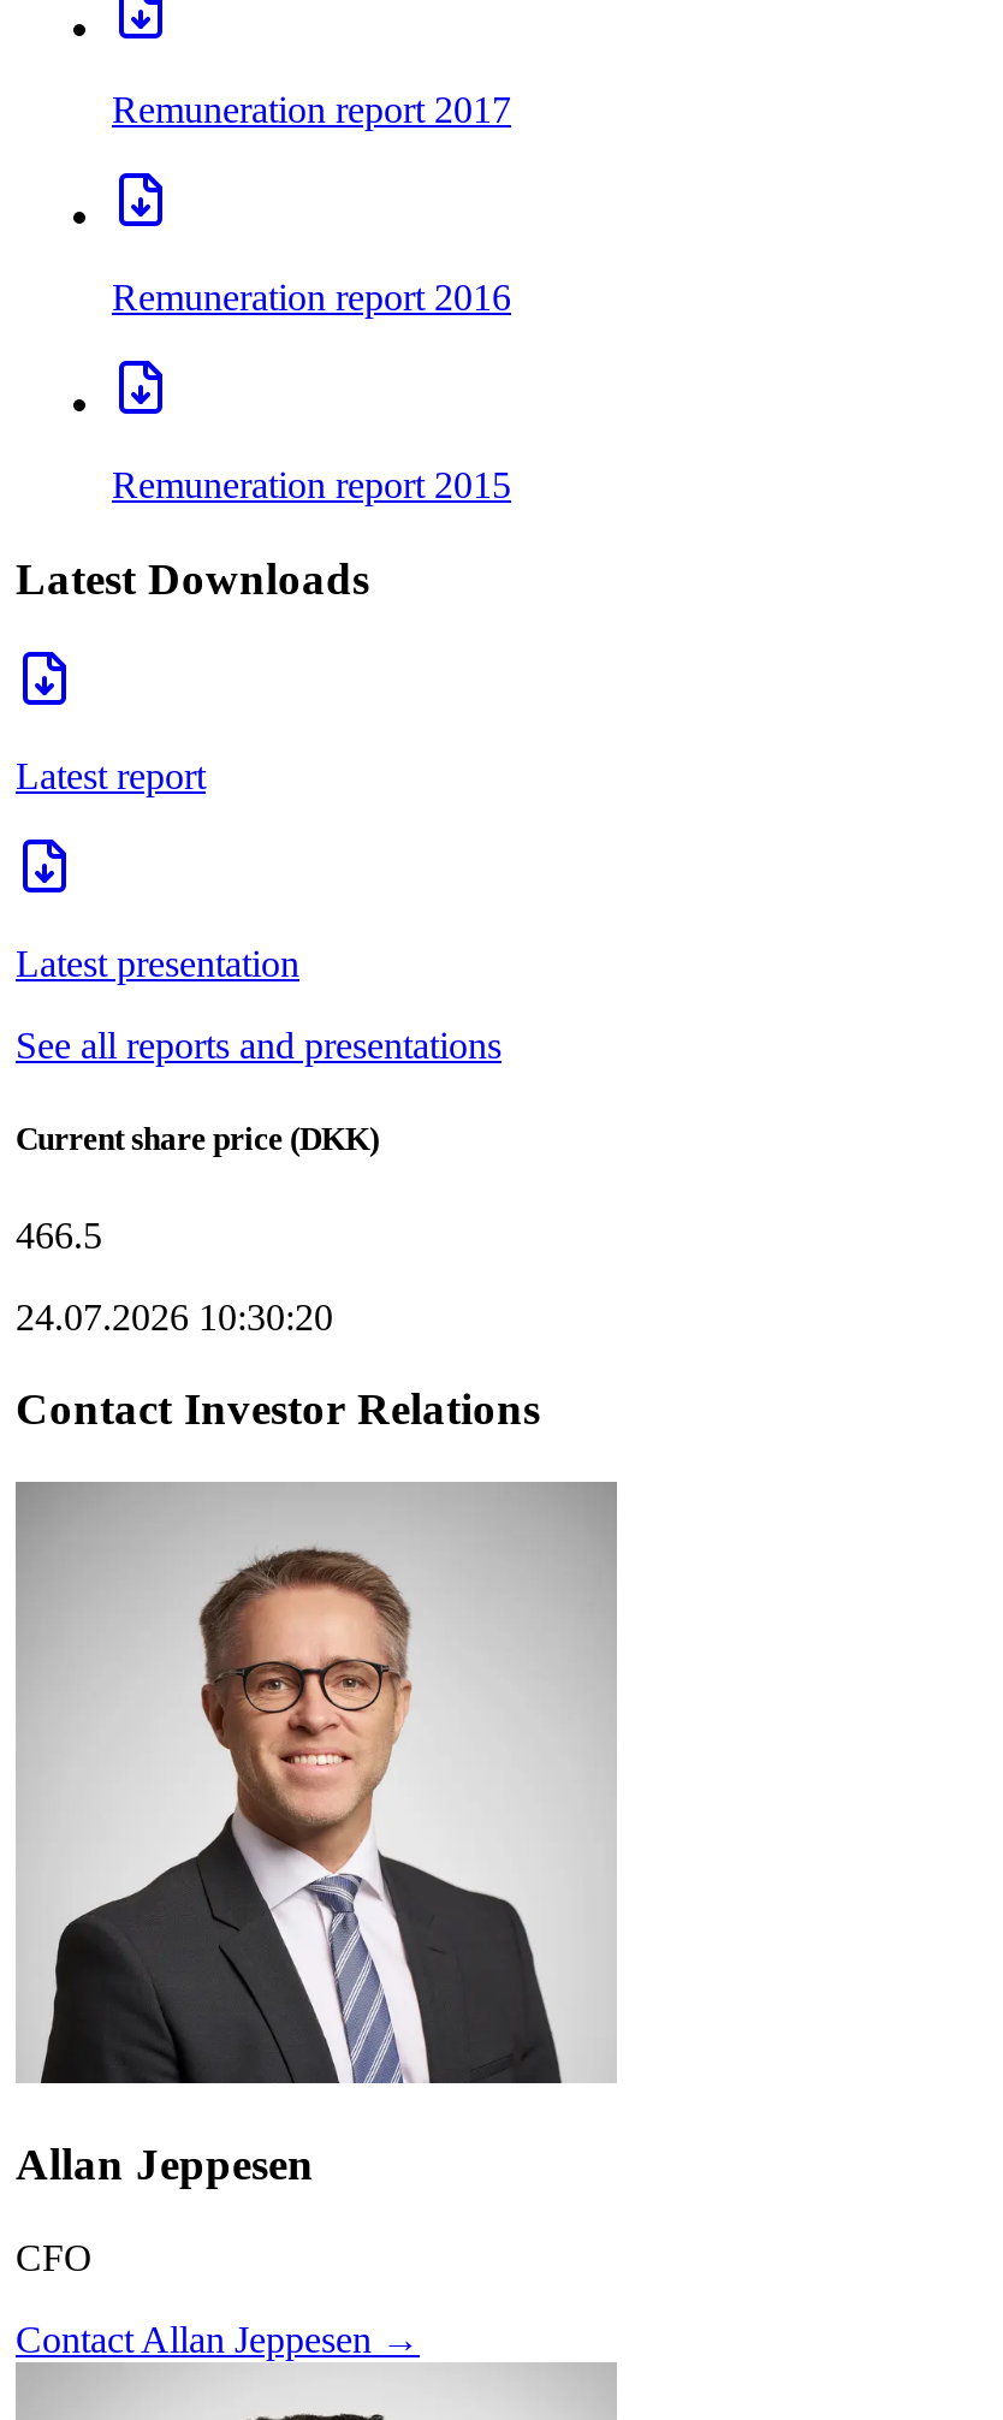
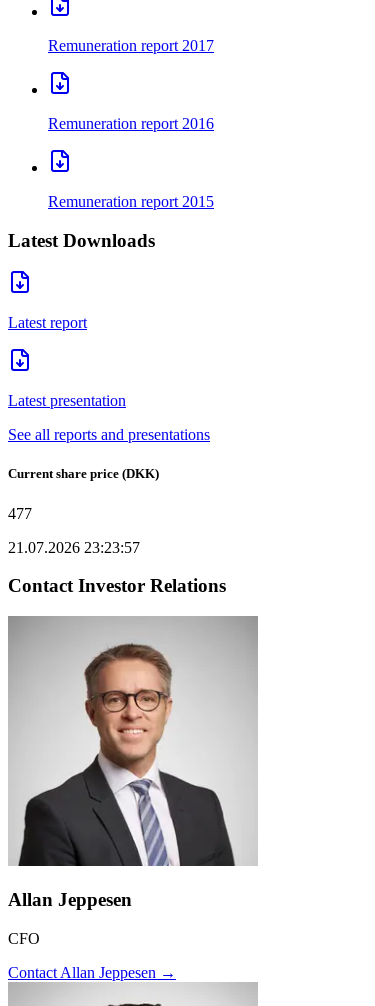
[16,1214,102,1255] 466.5 -> [8,505,32,522] 477
[16,1296,333,1337] 24.07.2026 10:30:20 -> [8,539,140,556] 21.07.2026 23:23:57

